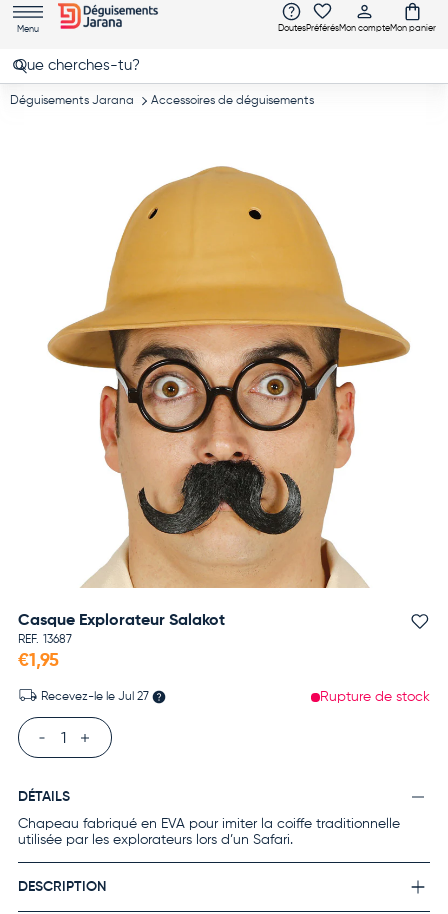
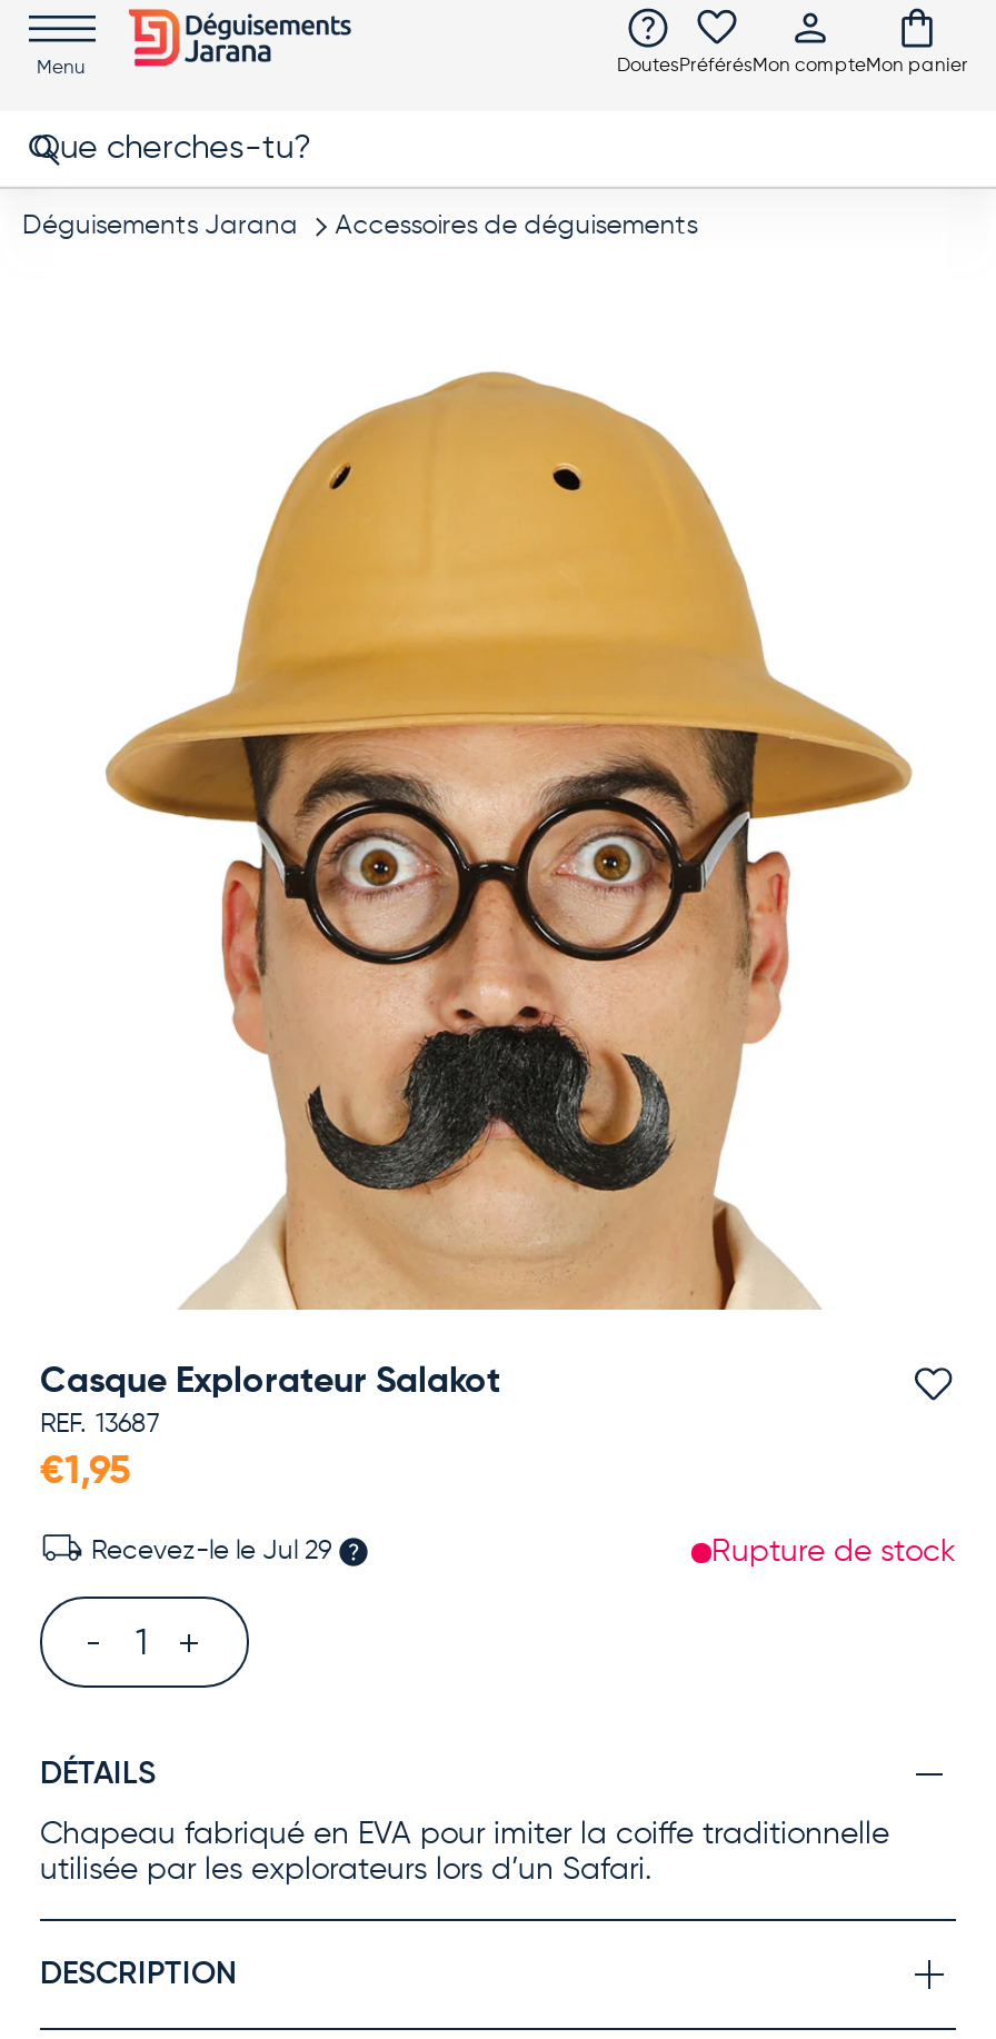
[41,691,149,703] Recevez-le le Jul 27 -> [91,1539,331,1566] Recevez-le le Jul 29

